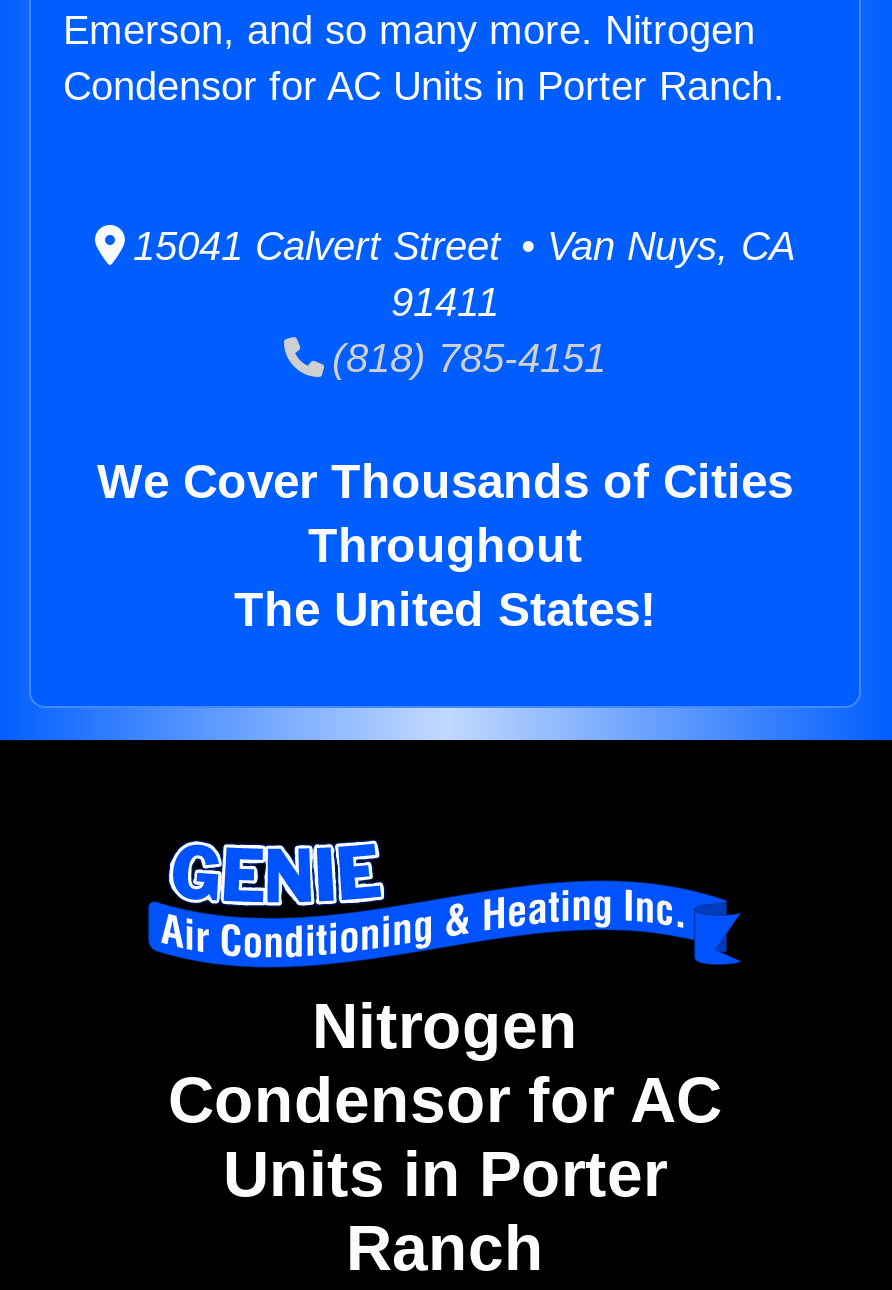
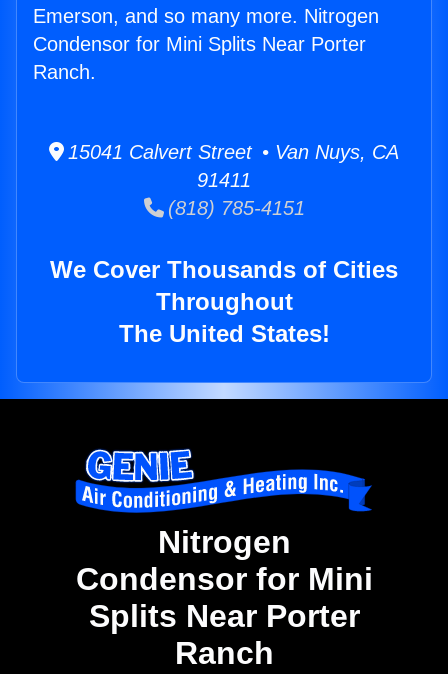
[63,64,785,108] Condensor for AC Units in Porter Ranch. -> [33,33,366,83] Condensor for Mini Splits Near Porter | Ranch.
[168,1065,722,1137] Condensor for AC -> [75,561,372,597] Condensor for Mini
[223,1139,667,1211] Units in Porter -> [88,598,359,634] Splits Near Porter

